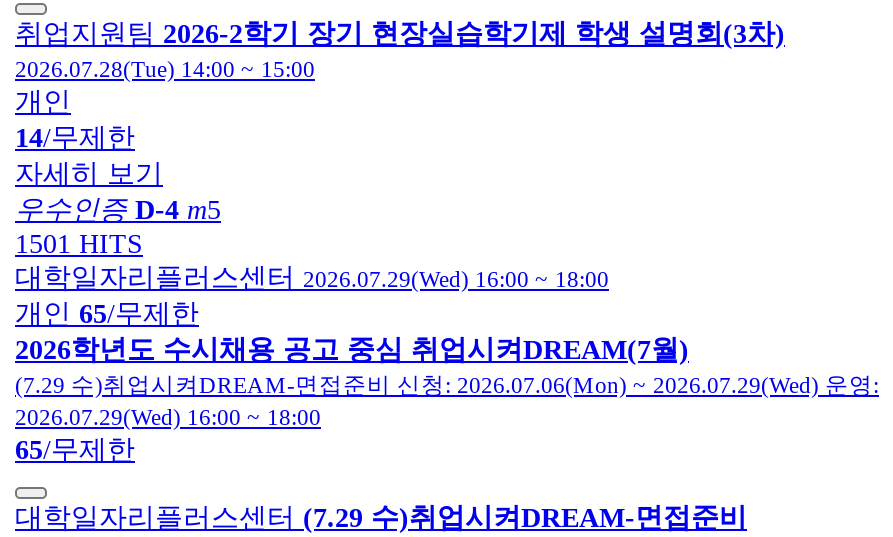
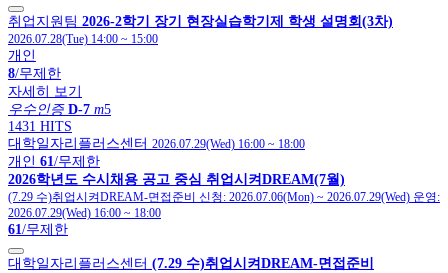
[15,122,135,152] 14/무제한 -> [8,66,61,81] 8/무제한
[15,194,221,224] 우수인증 D-4 m5 -> [8,102,111,117] 우수인증 D-7 m5
[15,228,143,258] 1501 HITS -> [8,119,72,134] 1431 HITS
[15,298,199,328] 개인 65/무제한 -> [8,154,100,169] 개인 61/무제한
[15,434,135,464] 65/무제한 -> [8,222,68,237] 61/무제한

